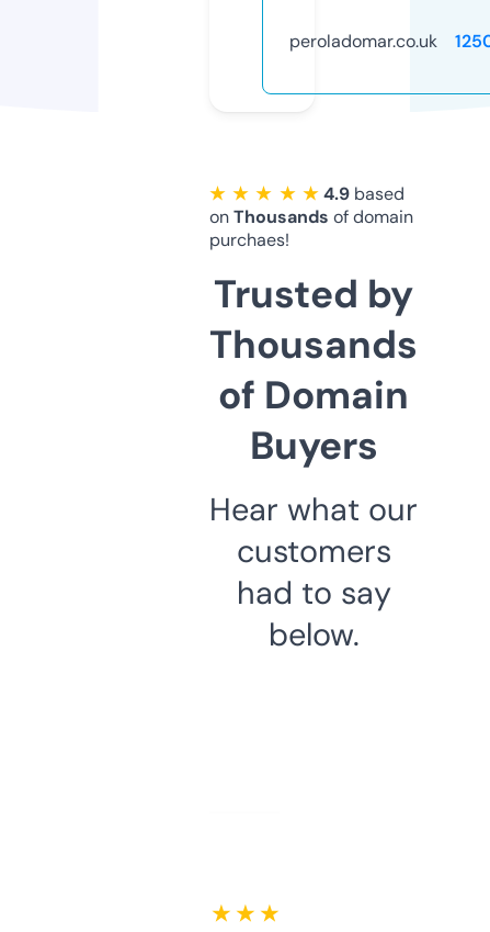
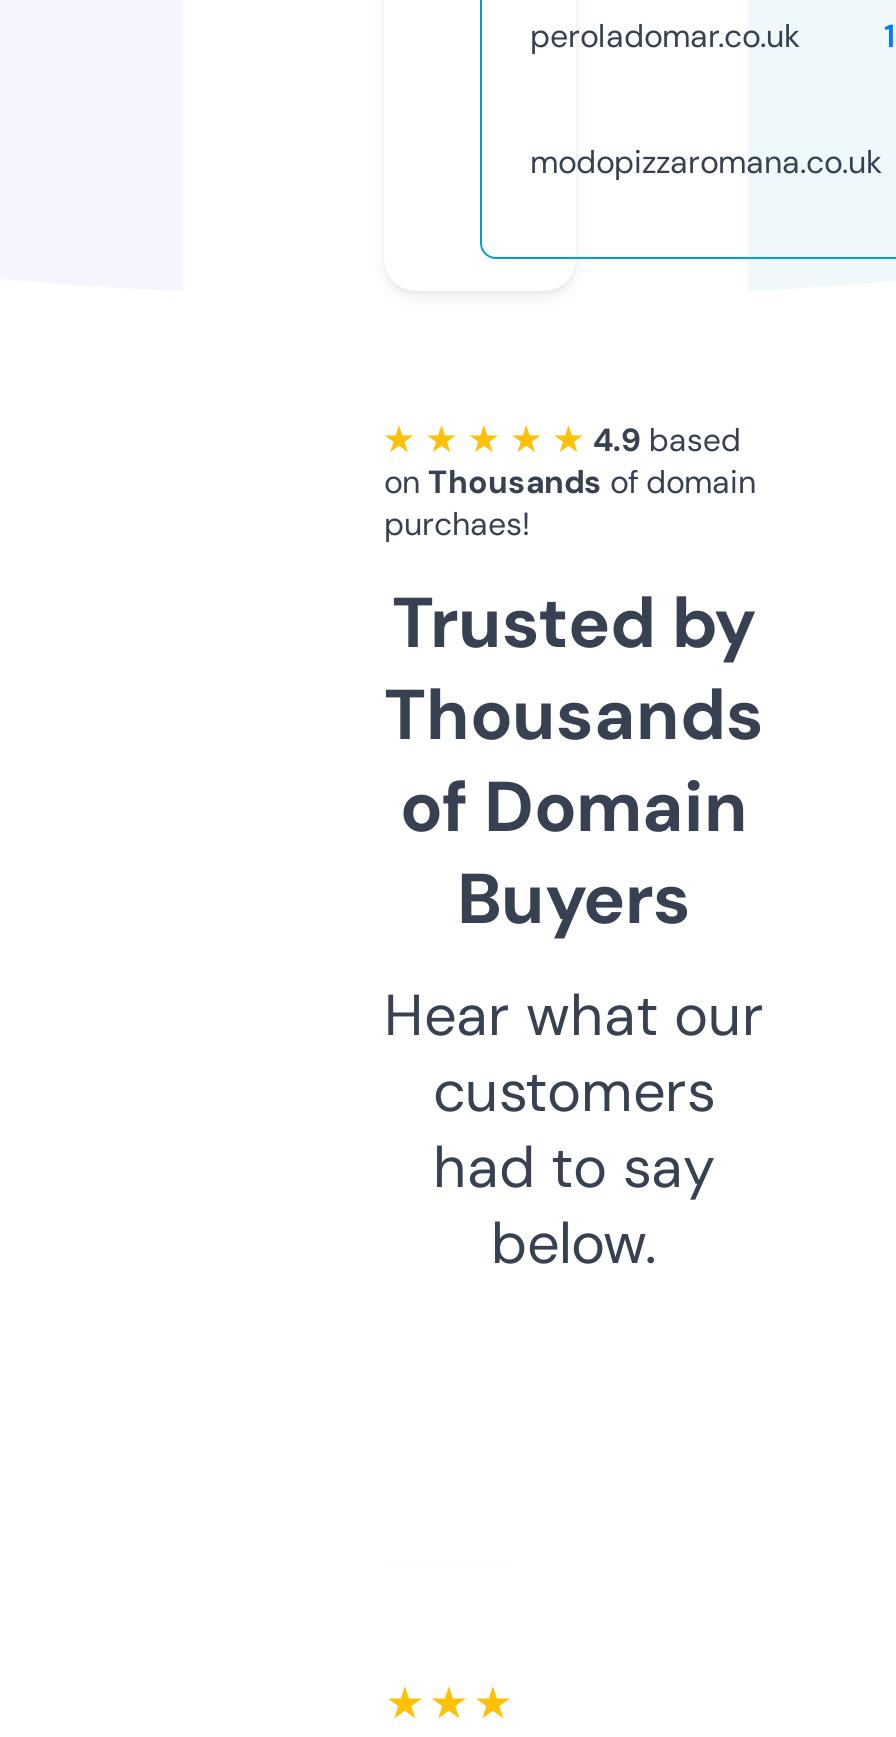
none -> [530,141,882,183] modopizzaromana.co.uk
moved [209,205,418,655] -> [384,461,764,1281]: on Thousands of domain | purchaes! | Trusted by | ... | had to say | below.

